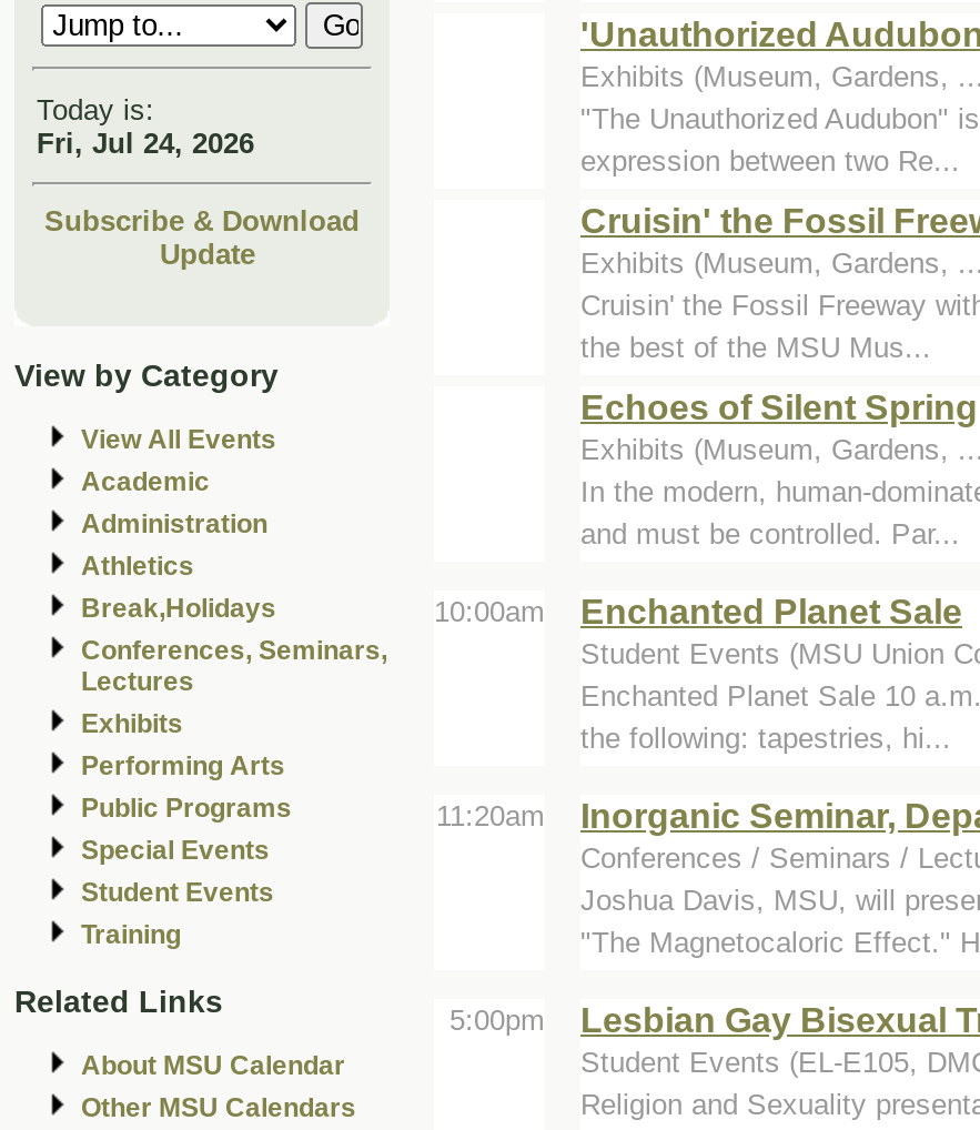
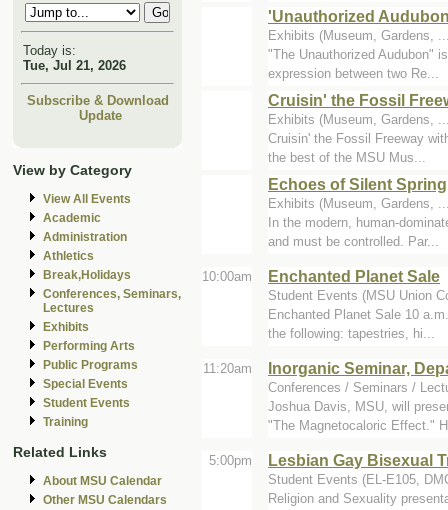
[37,127,254,161] Fri, Jul 24, 2026 -> [23,58,126,73] Tue, Jul 21, 2026

